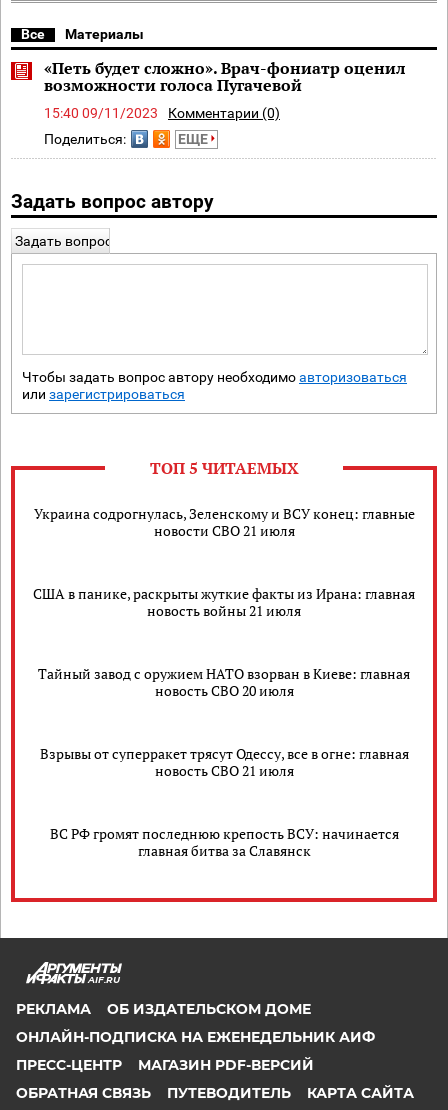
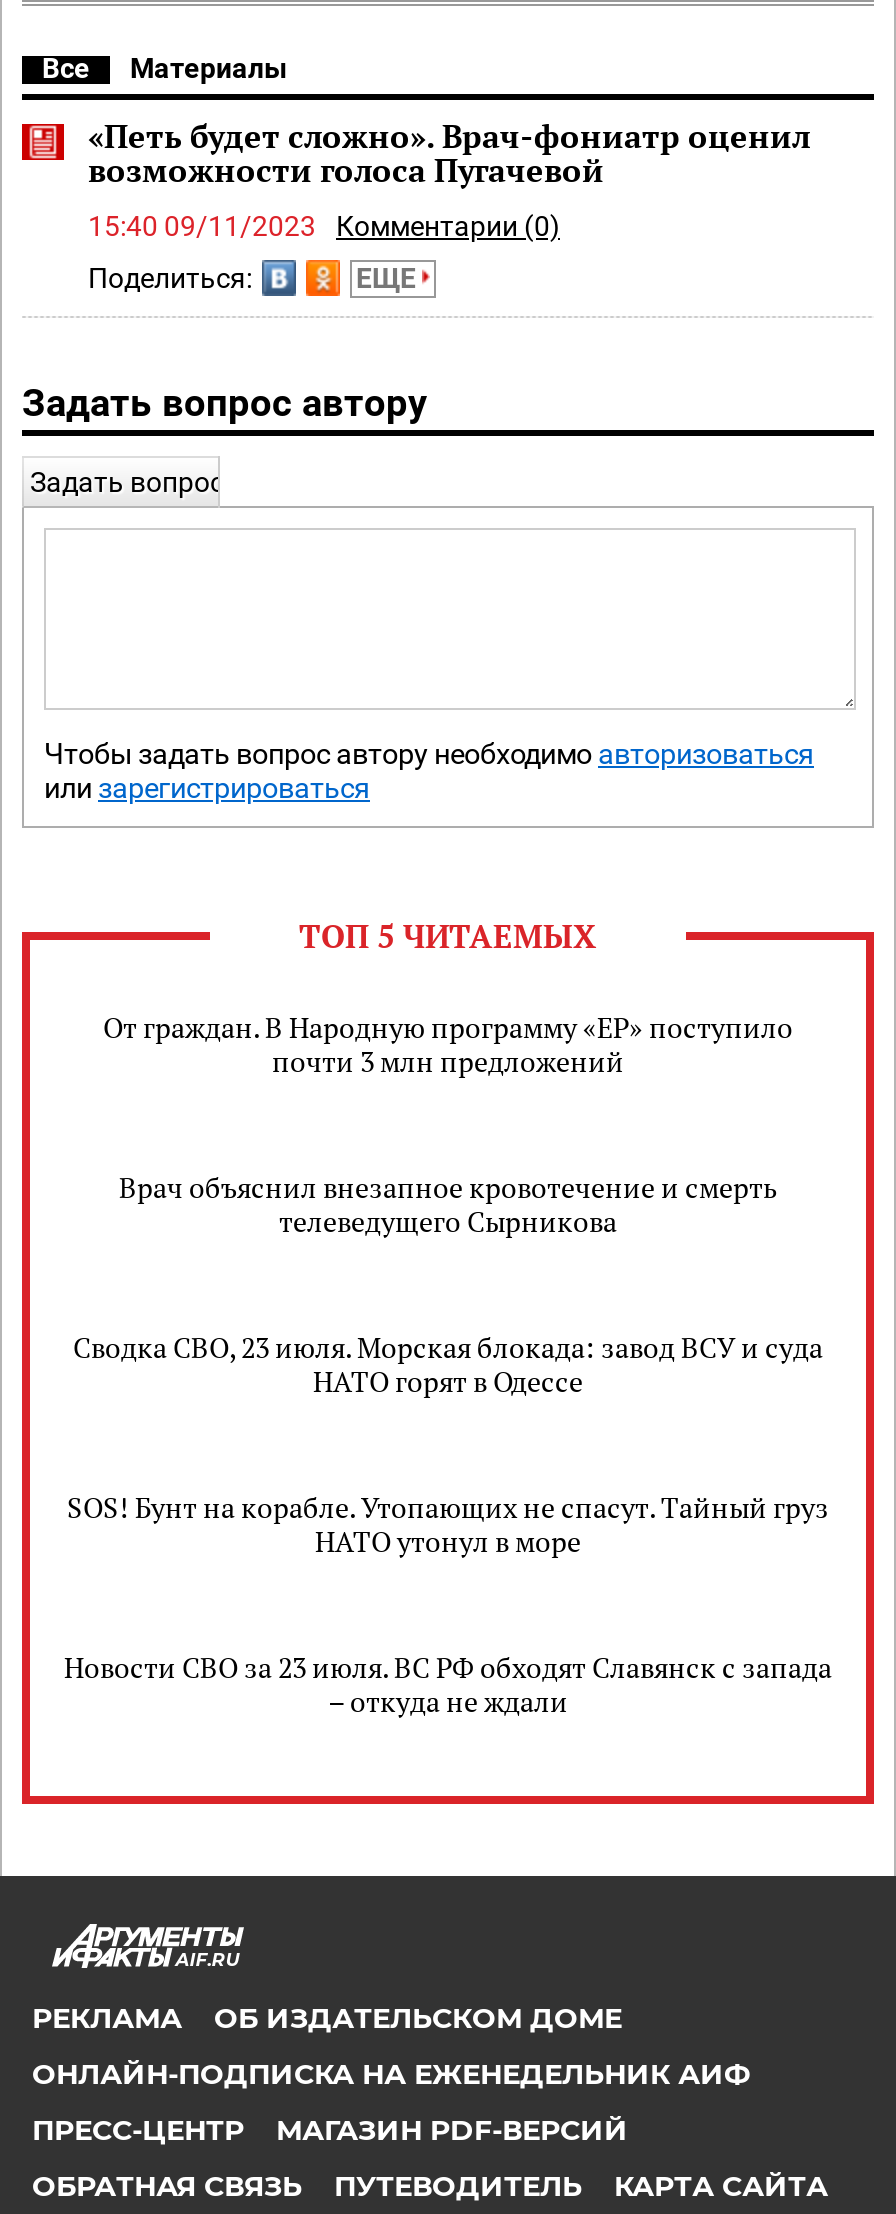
[33,504,414,540] Украина содрогнулась, Зеленскому и ВСУ конец: главные | новости СВО 21 июля -> [103,1008,793,1080] От граждан. В Народную программу «ЕР» поступило | почти 3 млн предложений
[33,584,415,620] США в панике, раскрыты жуткие факты из Ирана: главная | новость войны 21 июля -> [119,1168,777,1240] Врач объяснил внезапное кровотечение и смерть | телеведущего Сырникова
[38,664,410,700] Тайный завод с оружием НАТО взорван в Киеве: главная | новость СВО 20 июля -> [73,1328,823,1400] Сводка СВО, 23 июля. Морская блокада: завод ВСУ и суда | НАТО горят в Одессе
[39,744,408,780] Взрывы от суперракет трясут Одессу, все в огне: главная | новость СВО 21 июля -> [67,1488,829,1560] SOS! Бунт на корабле. Утопающих не спасут. Тайный груз | НАТО утонул в море
[49,824,398,860] ВС РФ громят последнюю крепость ВСУ: начинается | главная битва за Славянск -> [64,1648,832,1720] Новости СВО за 23 июля. ВС РФ обходят Славянск с запада | – откуда не ждали

